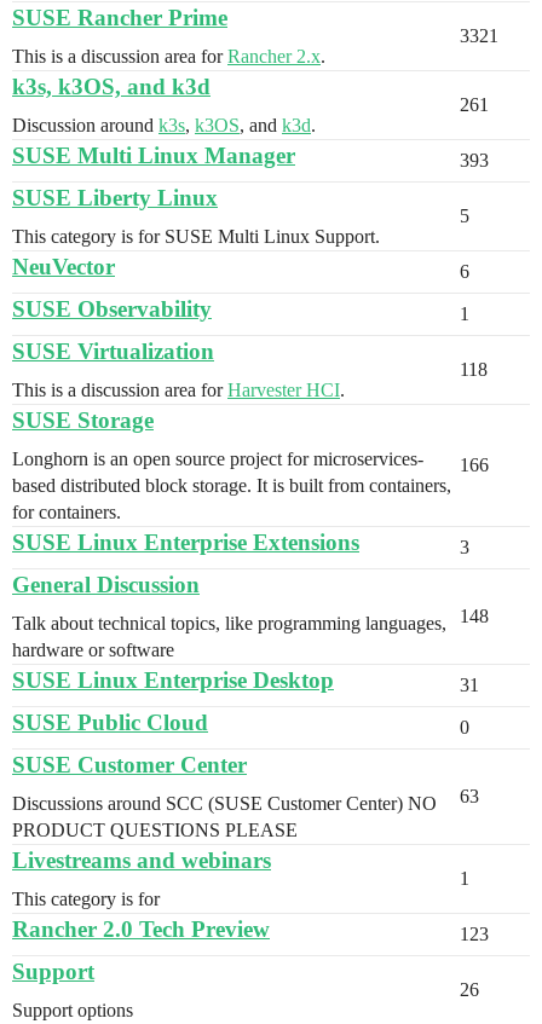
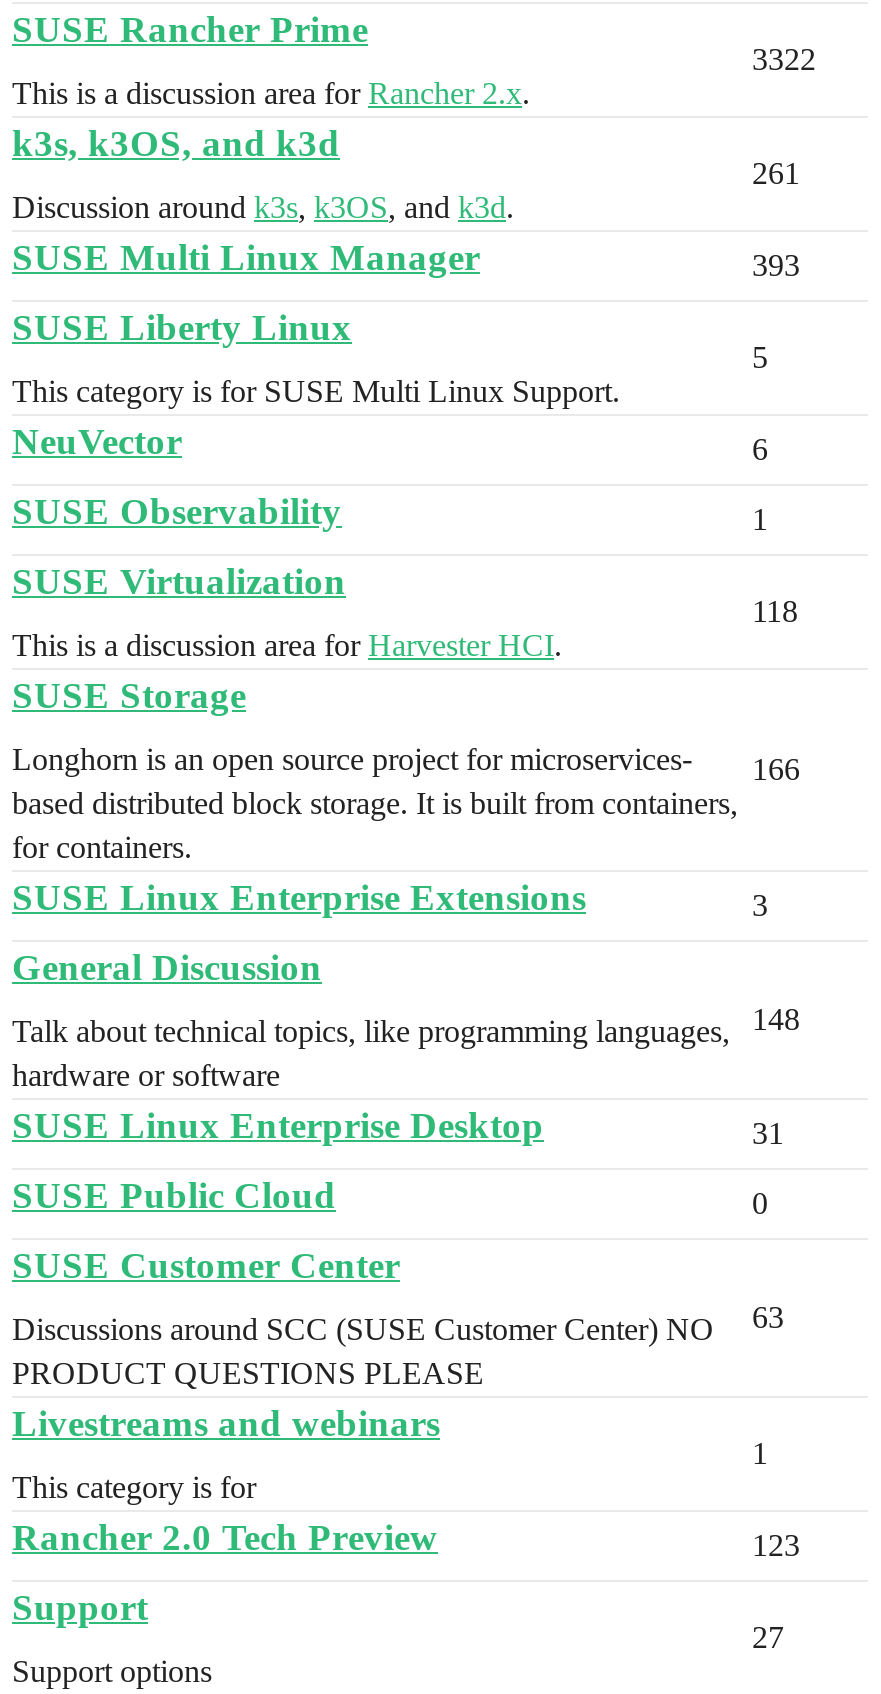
[460,25,498,46] 3321 -> [752,42,816,76] 3322
[460,979,479,1000] 26 -> [752,1620,784,1654] 27

